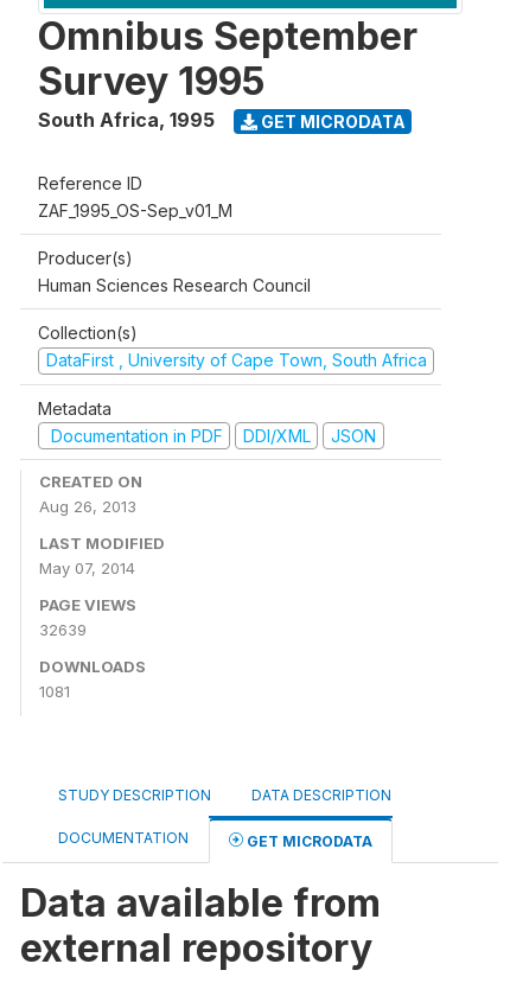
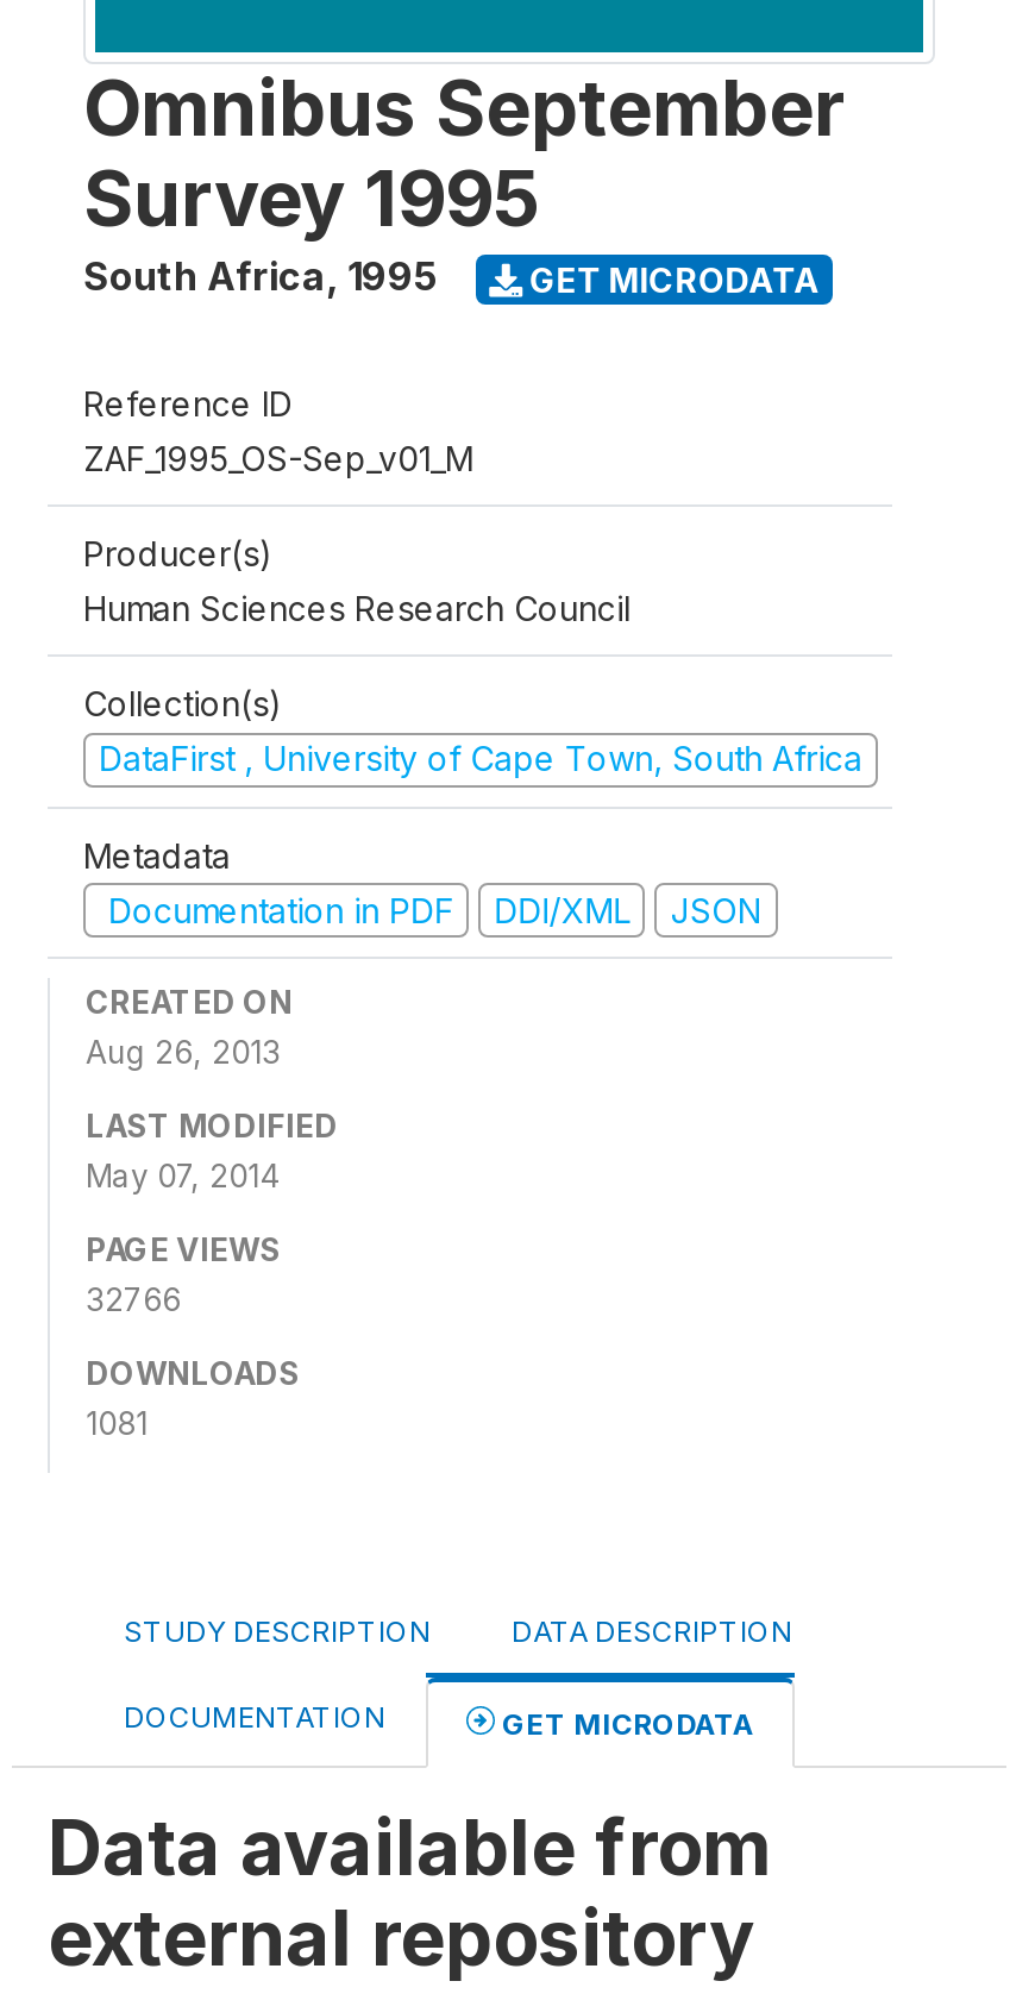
[39,620,87,639] 32639 -> [86,1280,181,1318] 32766

